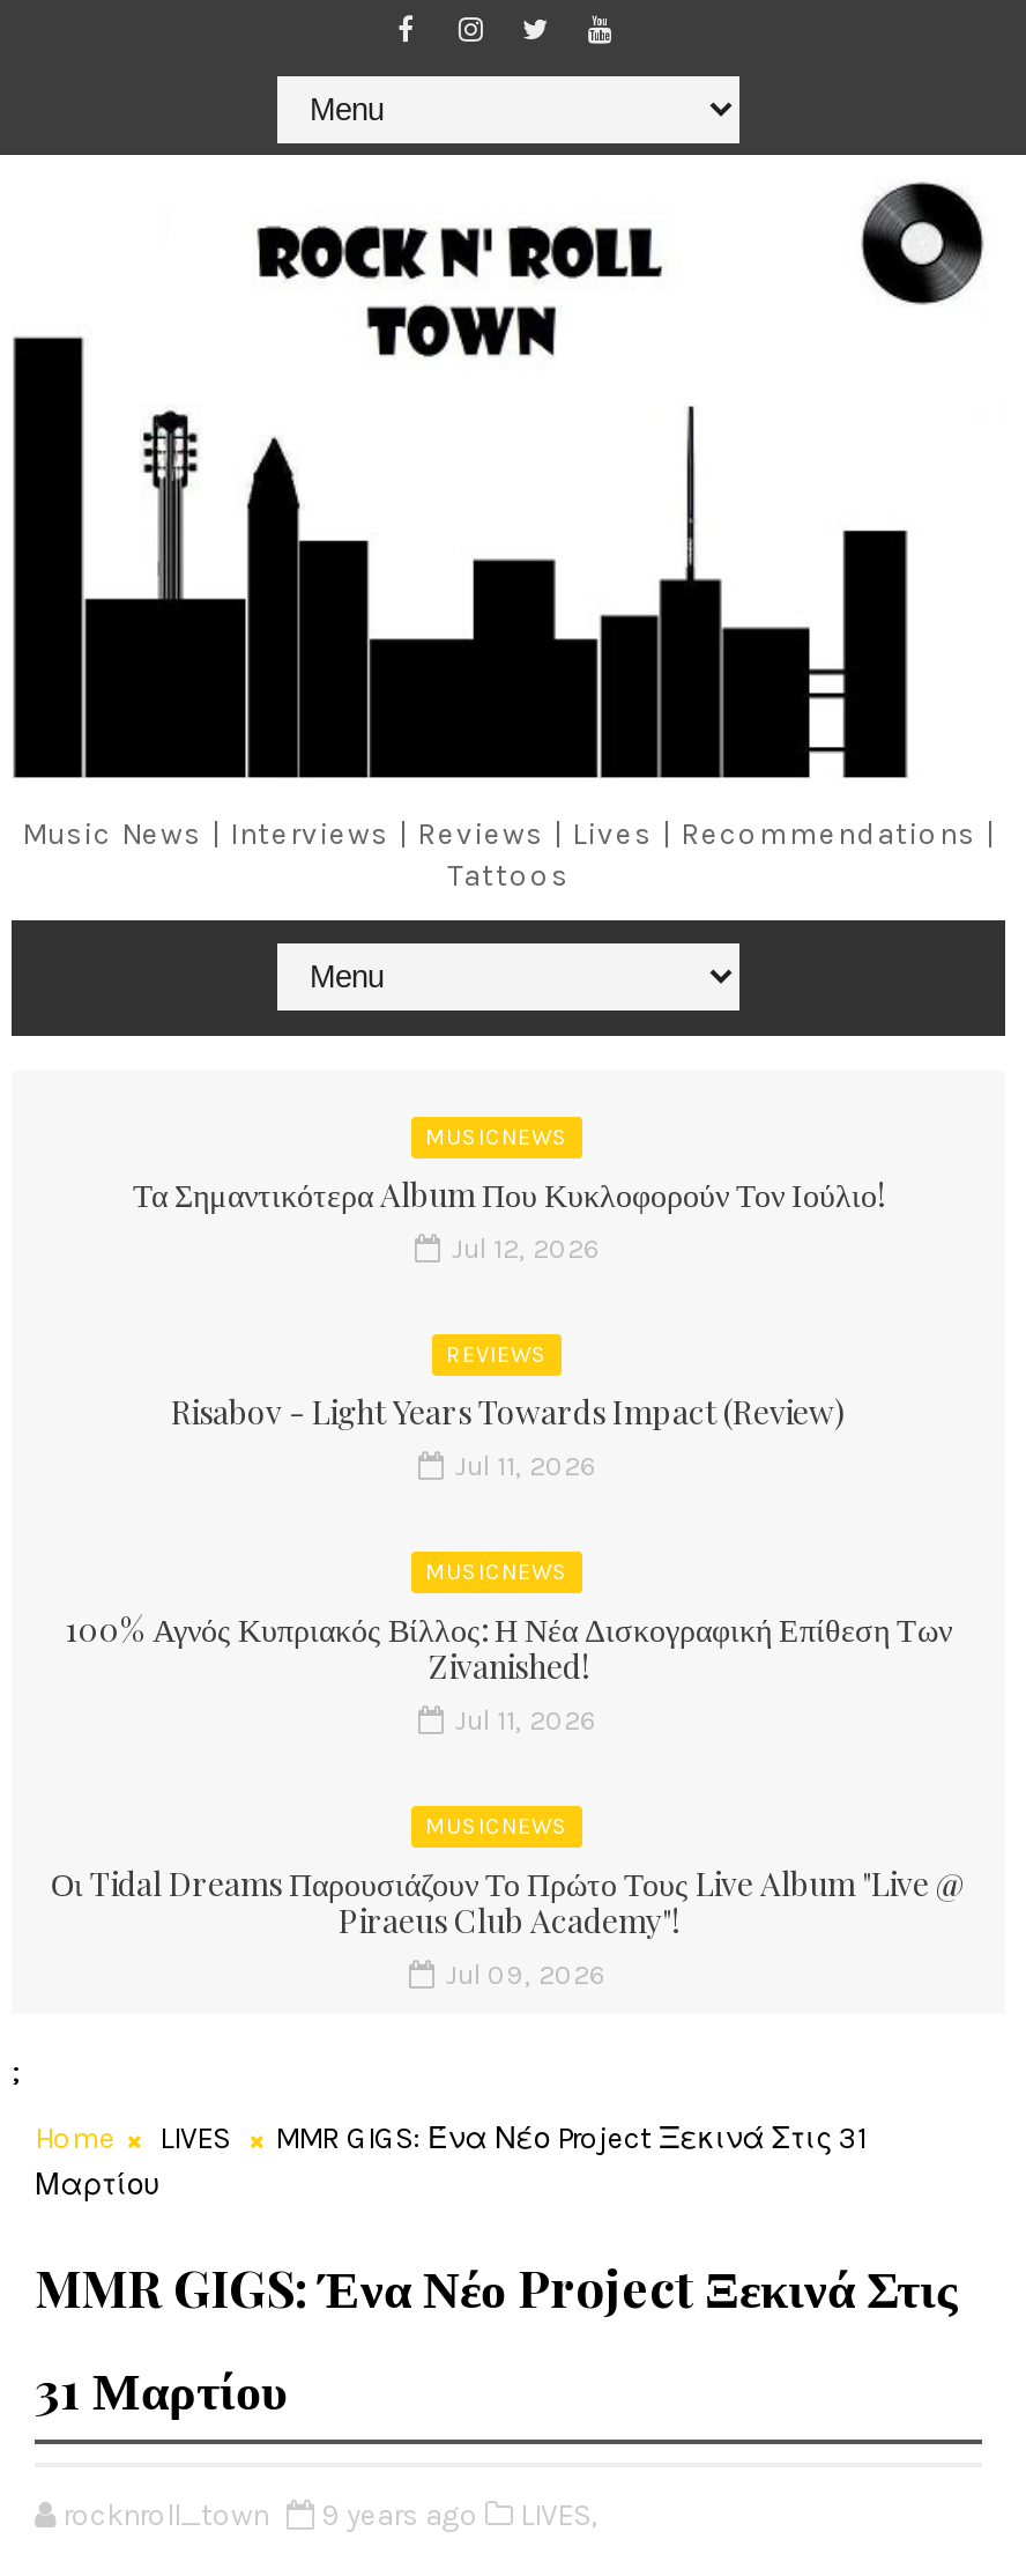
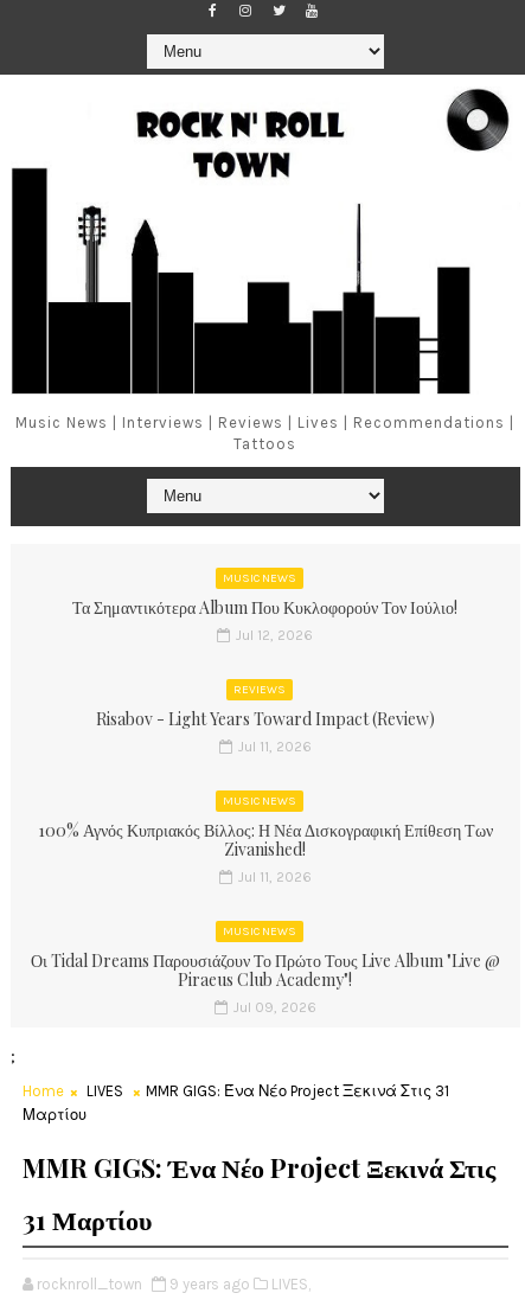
[171,1389,846,1433] Risabov - Light Years Towards Impact (Review) -> [96,707,435,730] Risabov - Light Years Toward Impact (Review)

